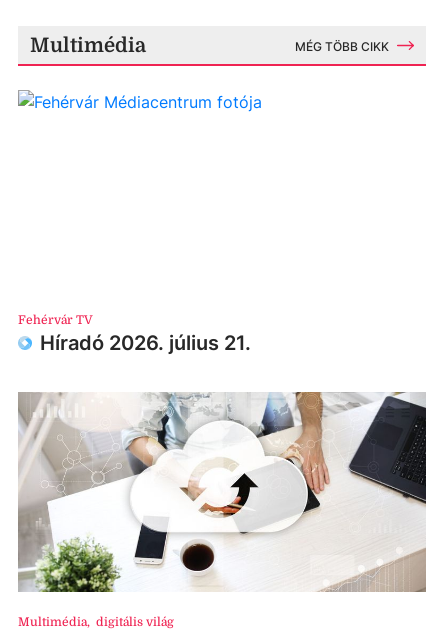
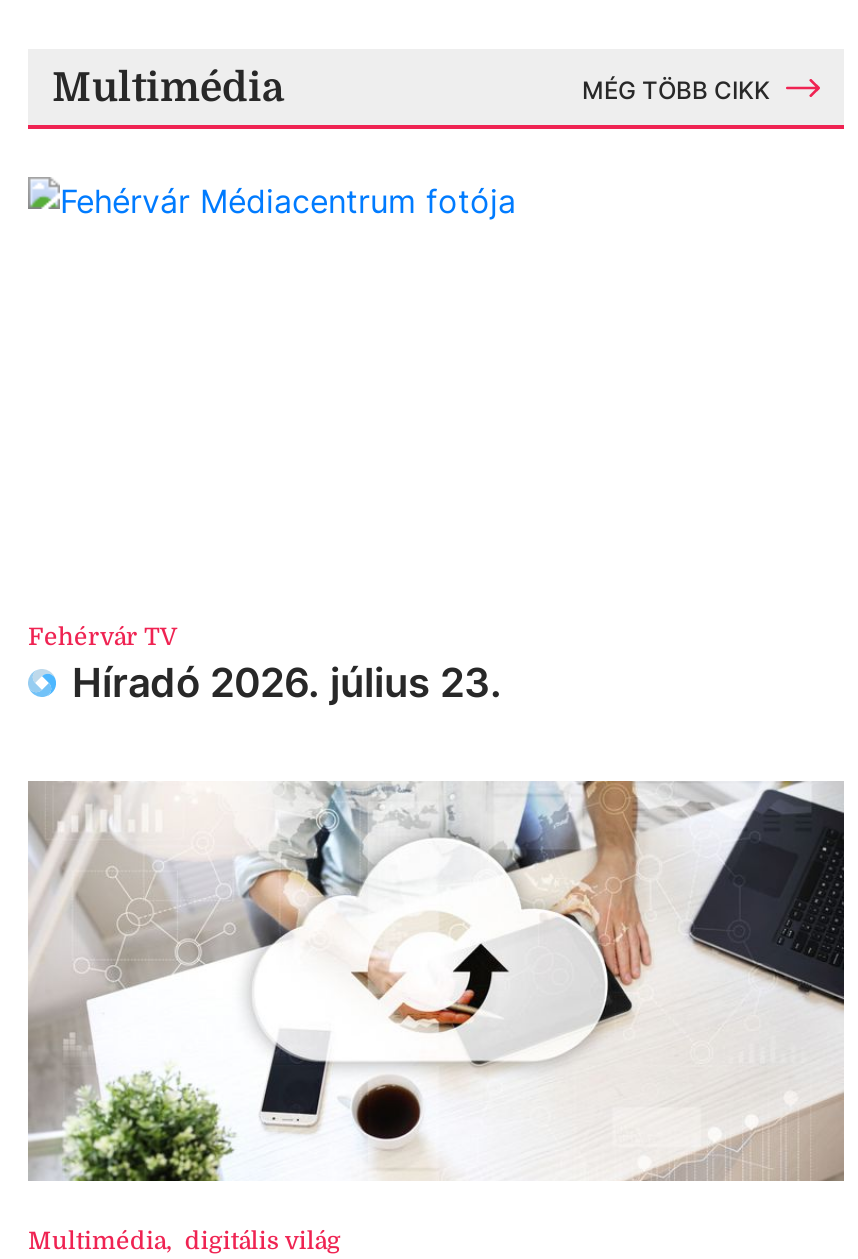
[40,331,251,355] Híradó 2026. július 21. -> [72,659,502,707] Híradó 2026. július 23.

